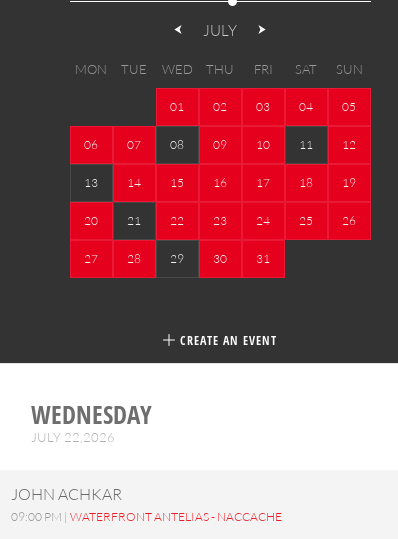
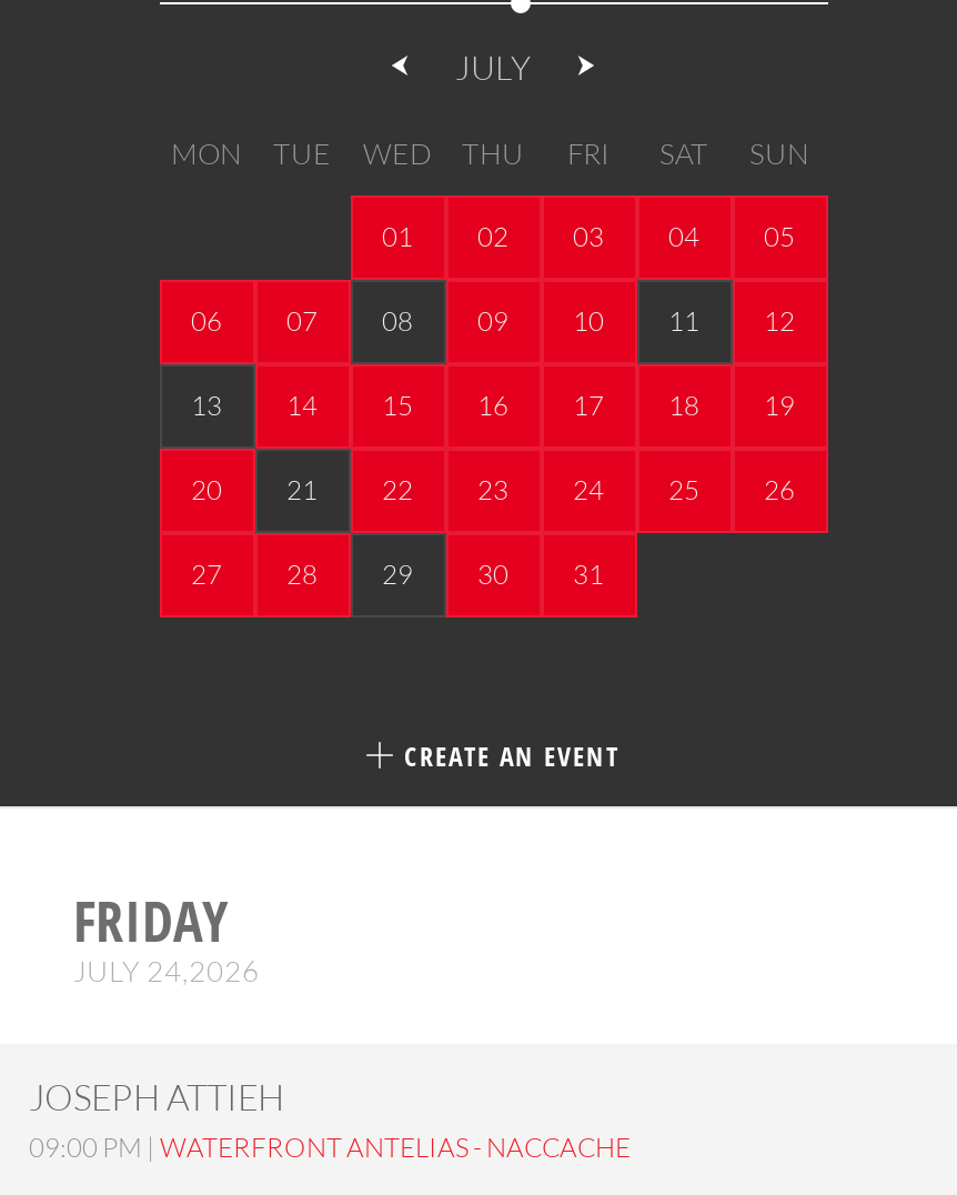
[31,397,152,445] WEDNESDAY | JULY 22,2026 -> [73,882,260,988] FRIDAY | JULY 24,2026
[11,484,122,504] JOHN ACHKAR -> [29,1075,284,1119] JOSEPH ATTIEH

